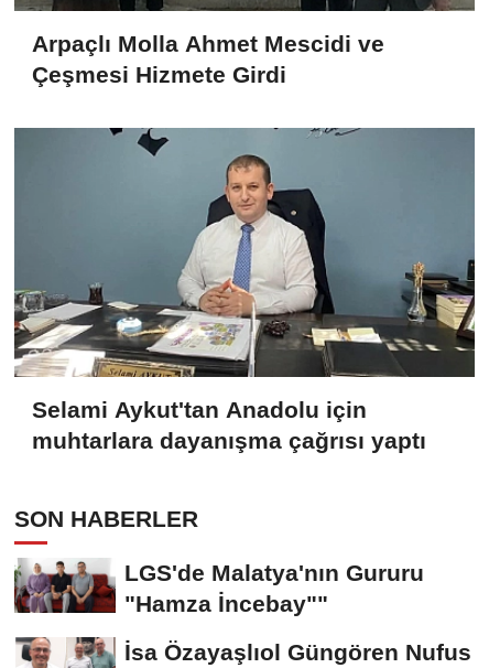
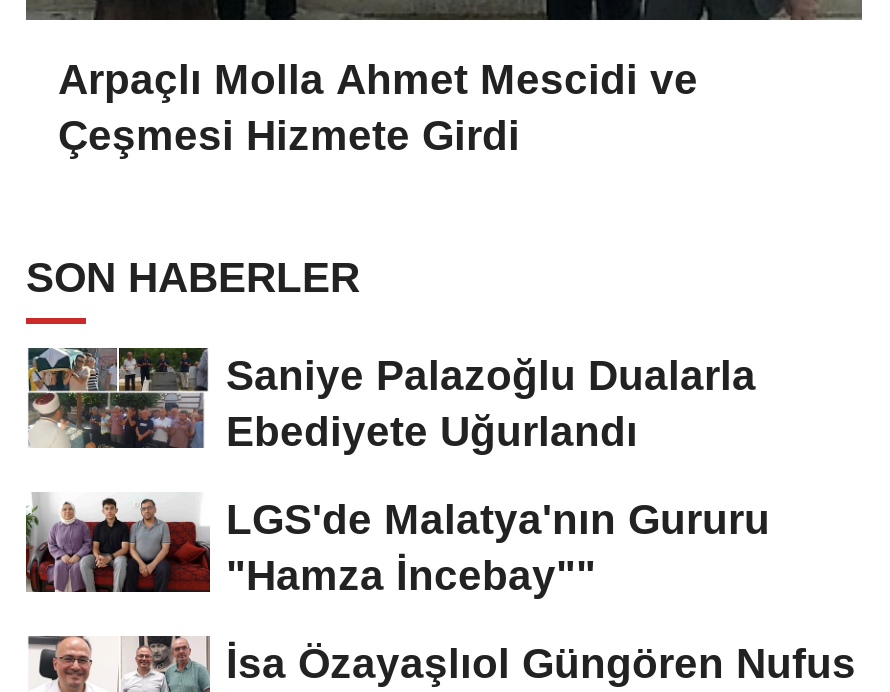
[14,127,475,453] [image] | Selami Aykut'tan Anadolu için | muhtarlara dayanışma çağrısı yaptı -> none
moved [14,506,198,531] -> [26,254,360,300]: SON HABERLER
none -> [26,346,756,454] [image] | Saniye Palazoğlu Dualarla | Ebediyete Uğurlandı

